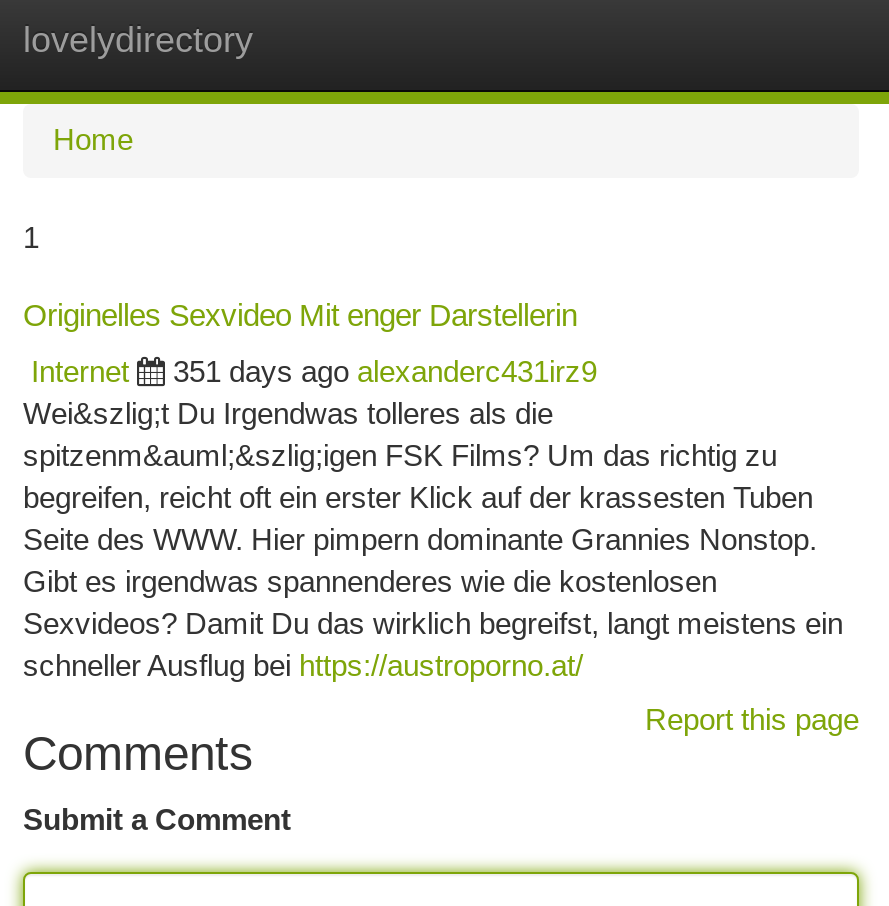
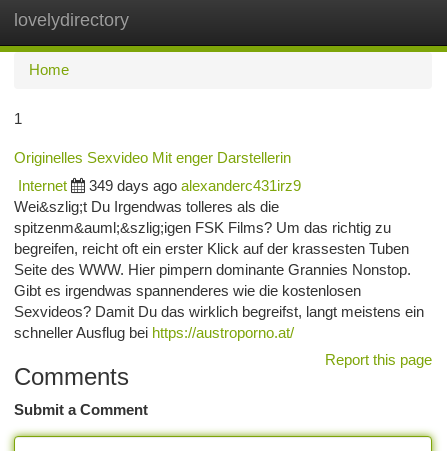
[173,356,597,388] 351 days ago alexanderc431irz9 -> [89,178,301,194] 349 days ago alexanderc431irz9

